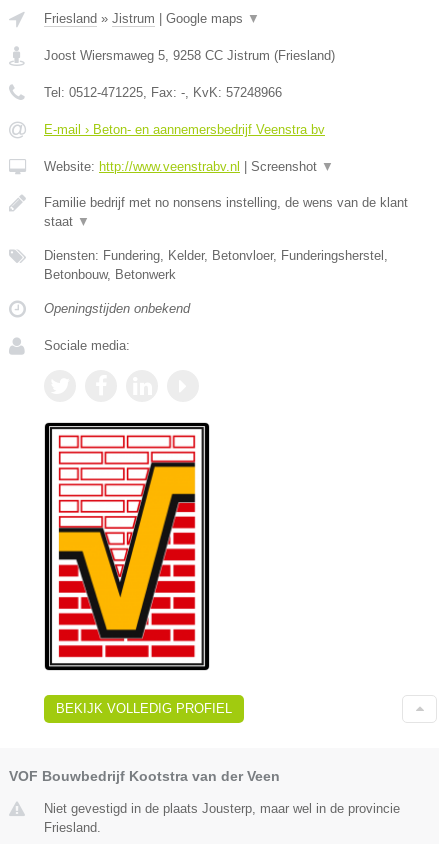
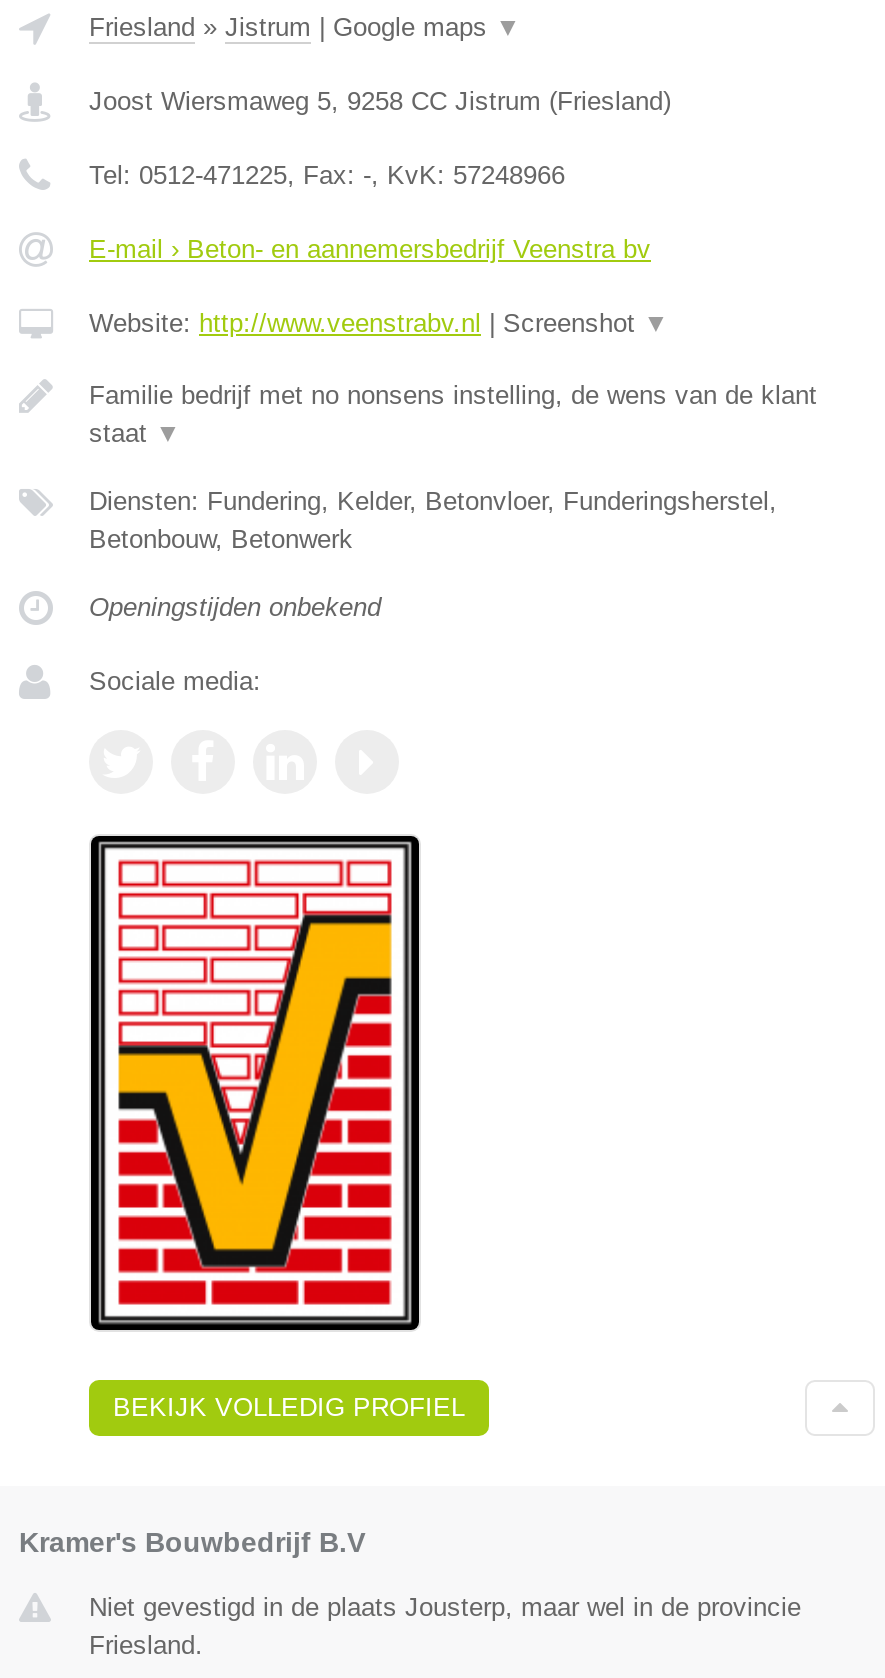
[9,768,280,784] VOF Bouwbedrijf Kootstra van der Veen -> [19,1526,365,1558] Kramer's Bouwbedrijf B.V

